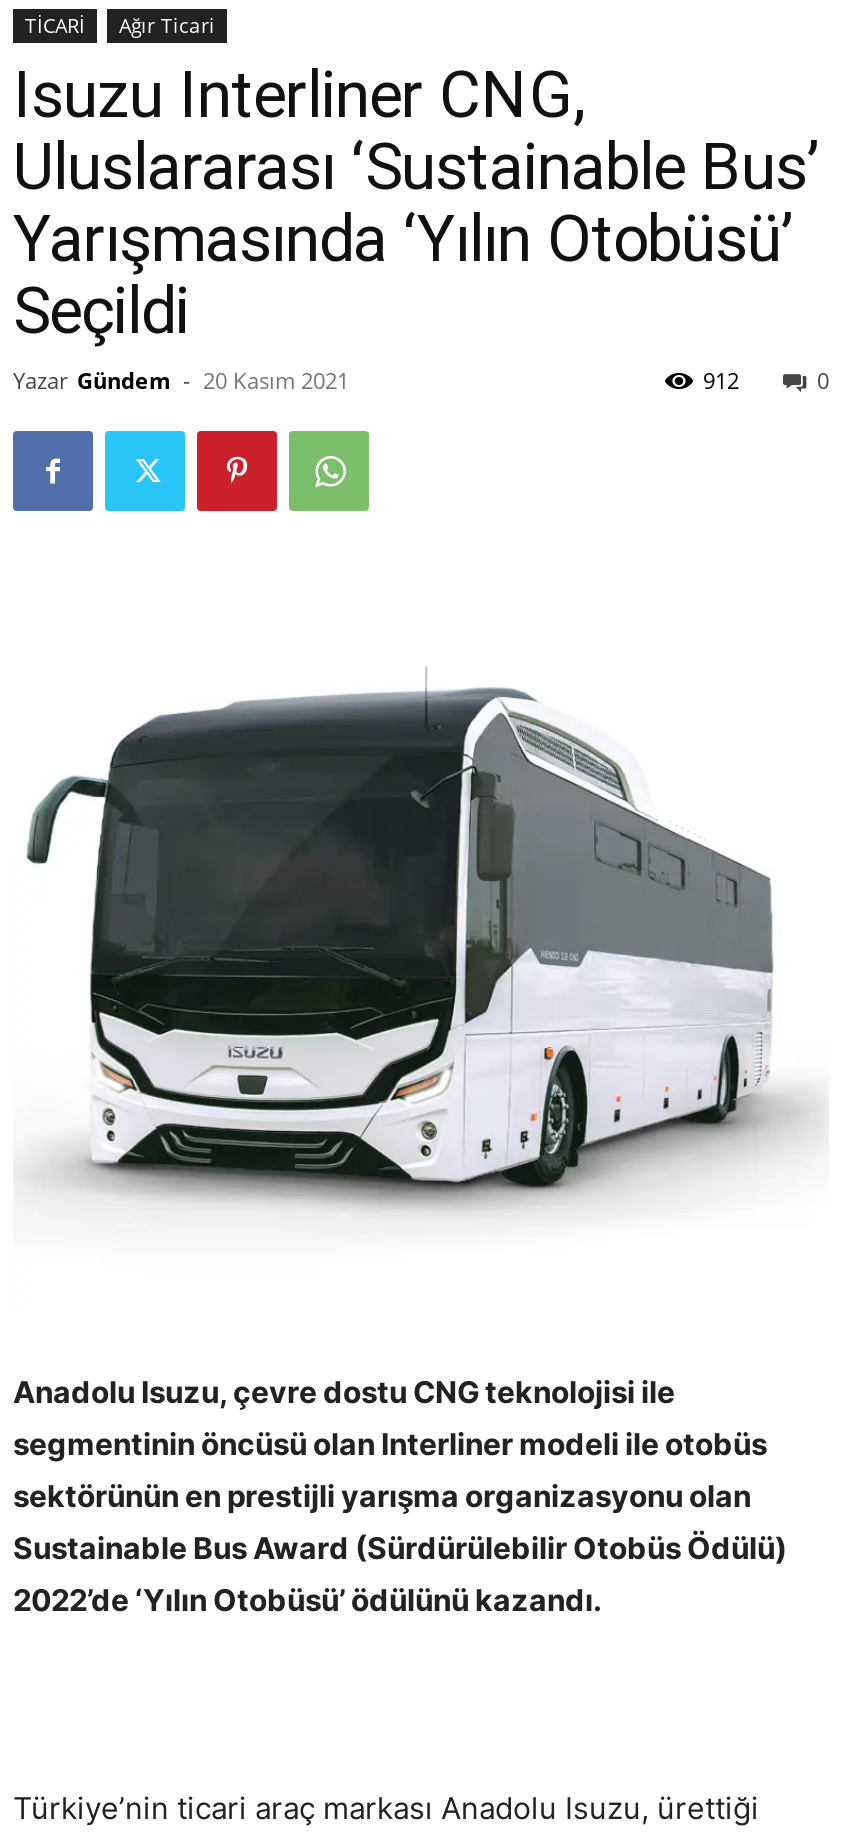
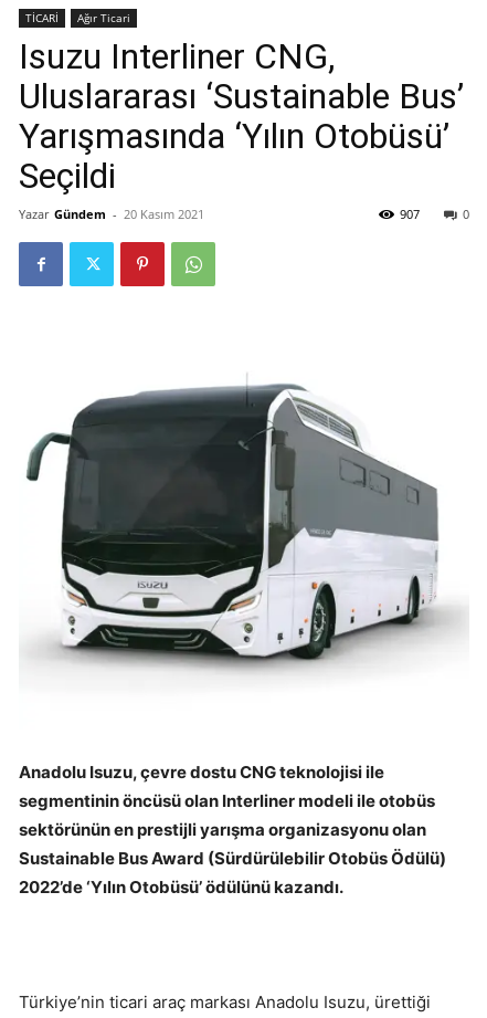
[703,365,739,395] 912 -> [400,206,420,222] 907

